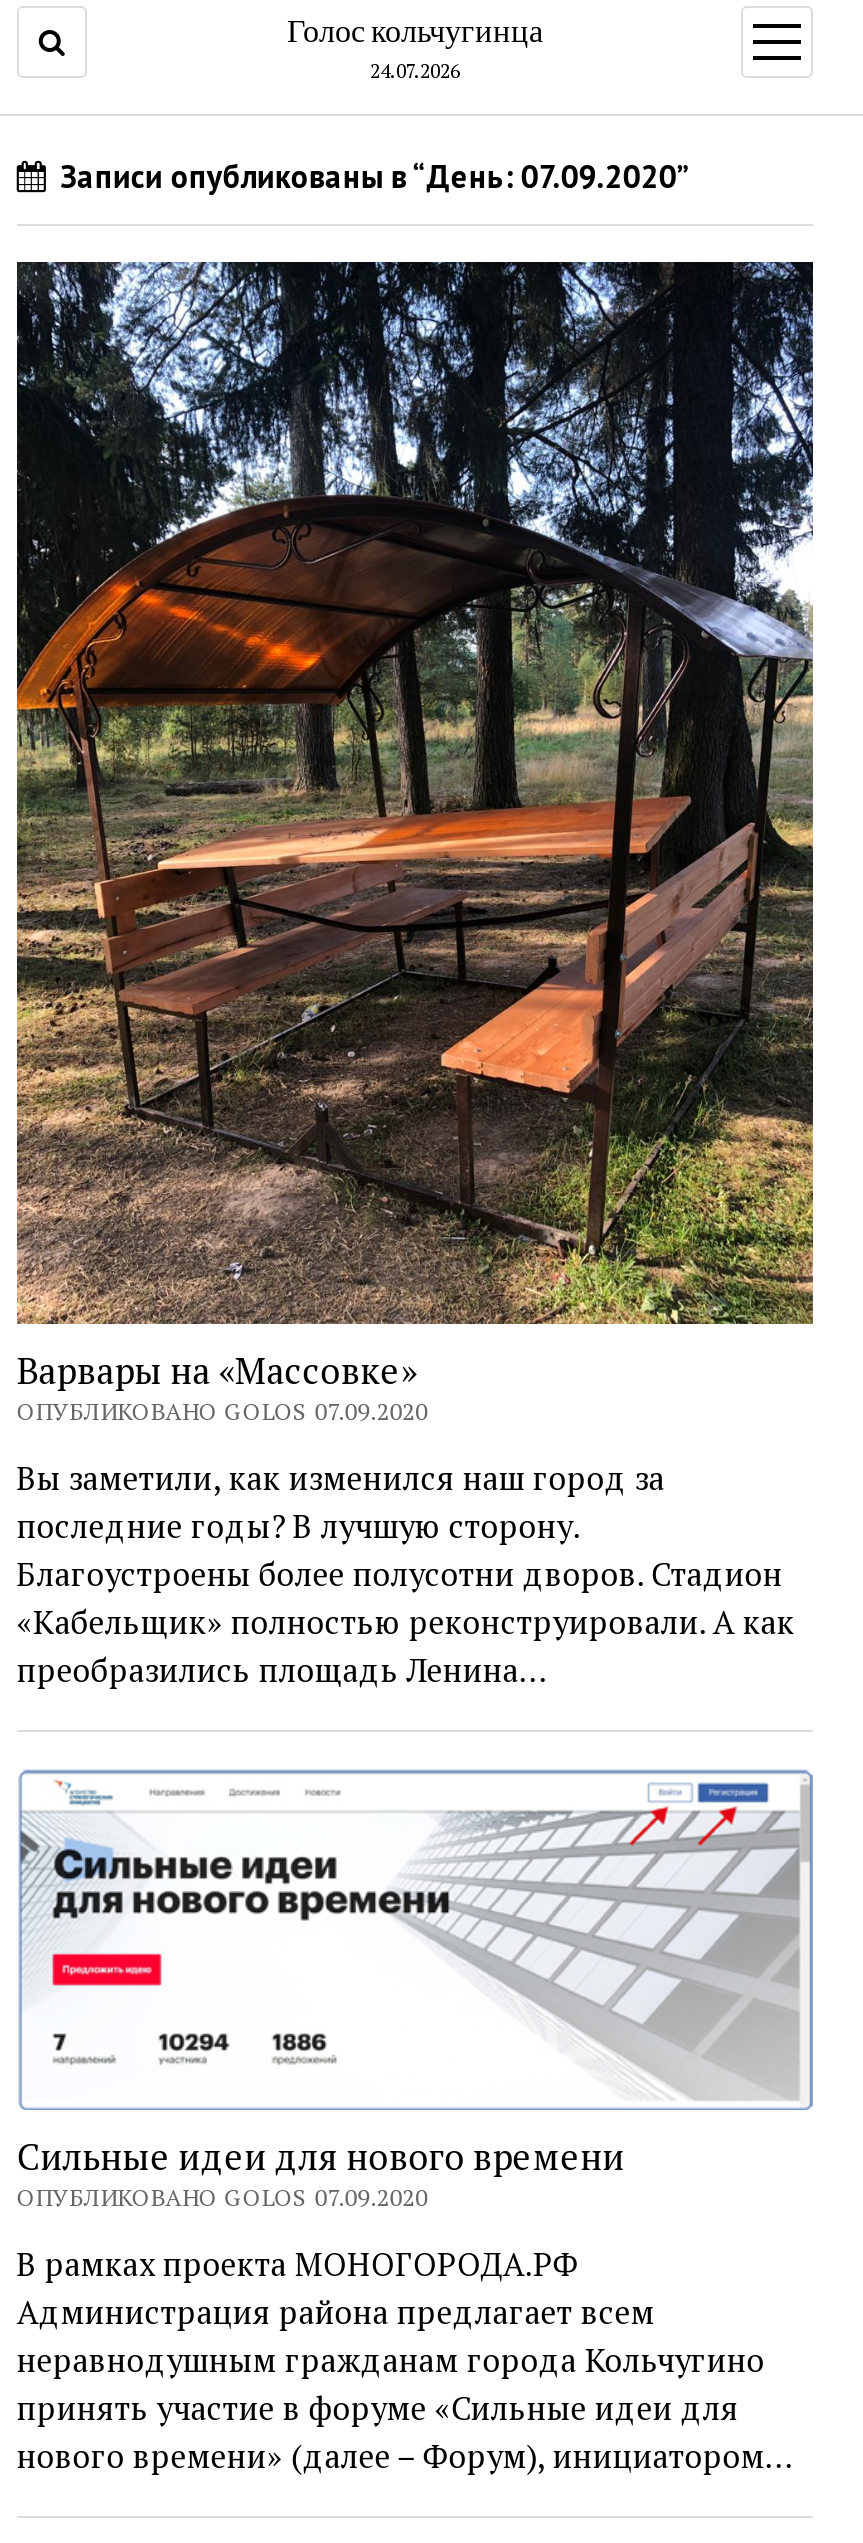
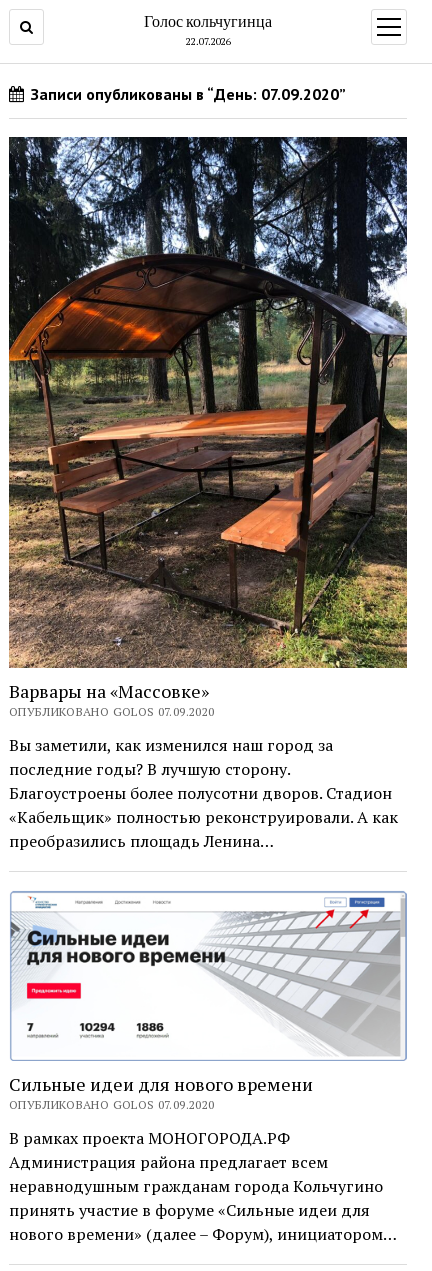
[370,58,460,84] 24.07.2026 -> [185,35,230,48] 22.07.2026

